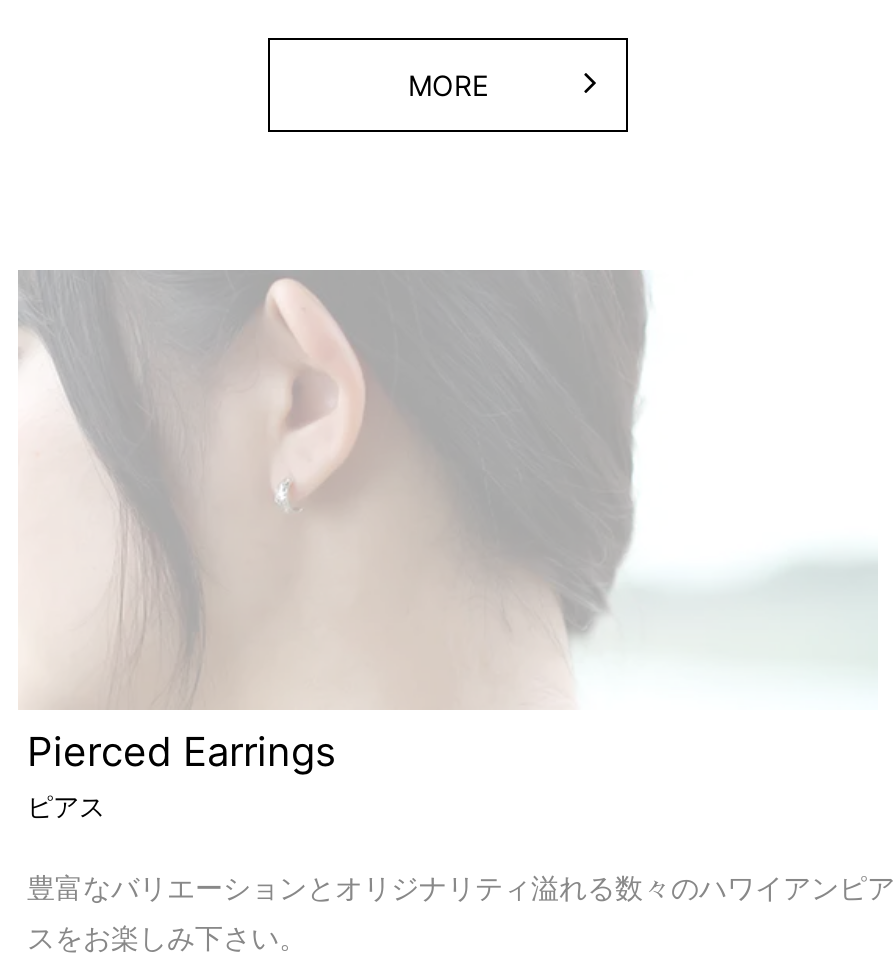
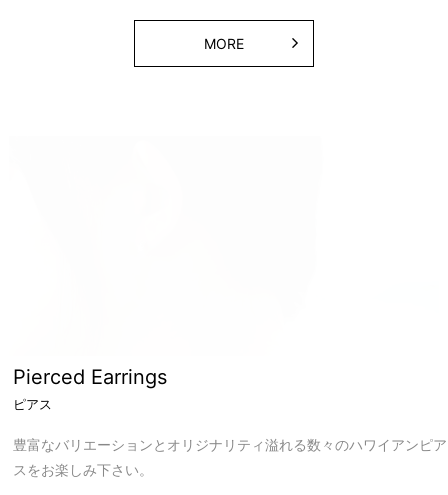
[16,268,878,712] [image] -> none

